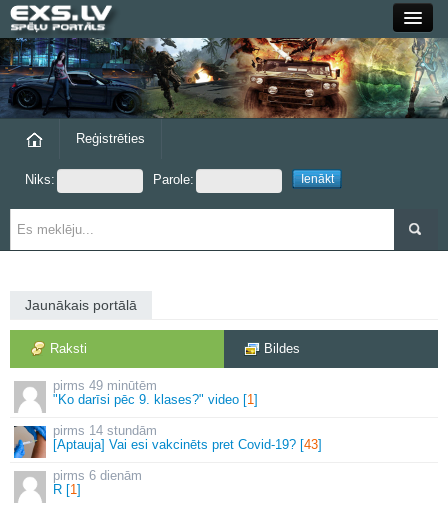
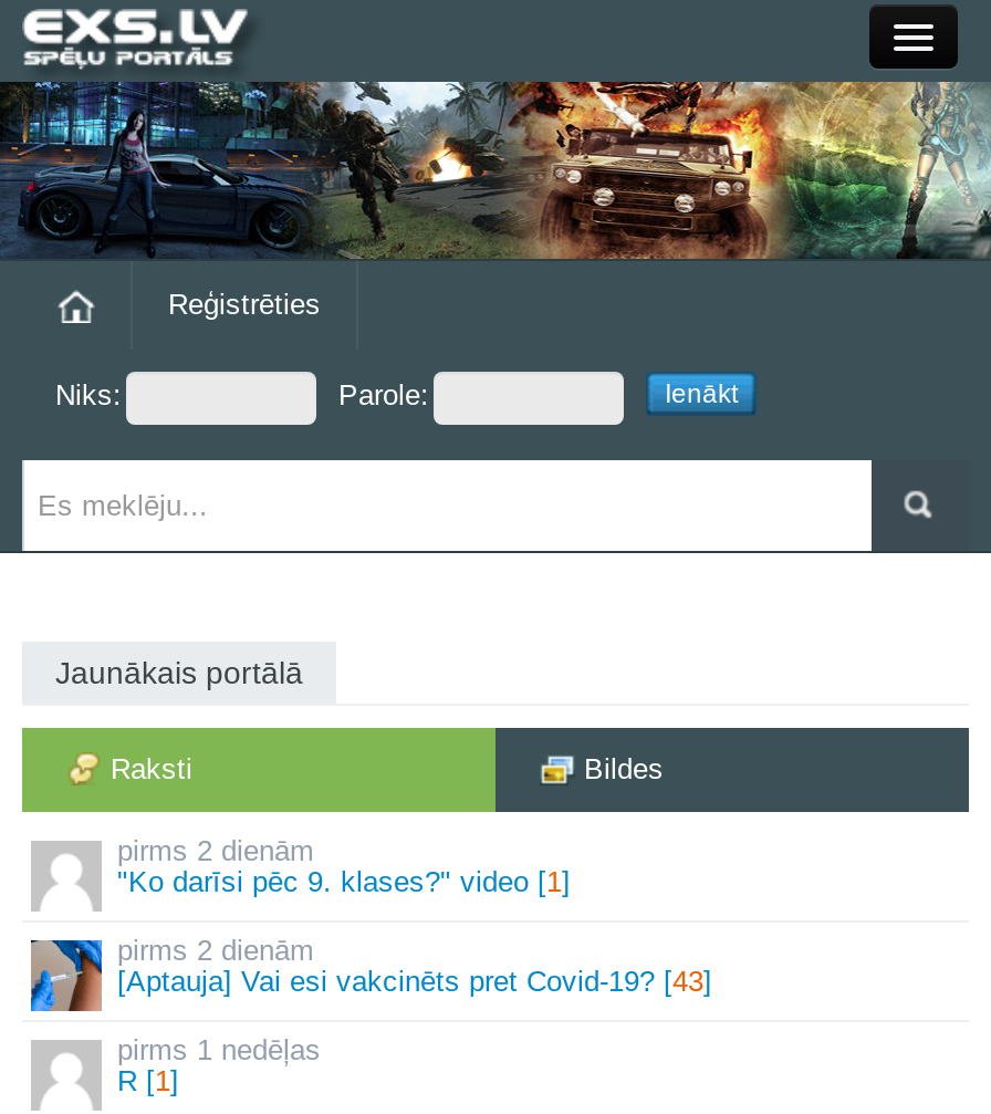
[89,378,157,393] 49 minūtēm -> [197,833,314,866] 2 dienām
[89,423,157,438] 14 stundām -> [197,933,314,966] 2 dienām
[89,468,142,483] 6 dienām -> [197,1032,321,1066] 1 nedēļas

